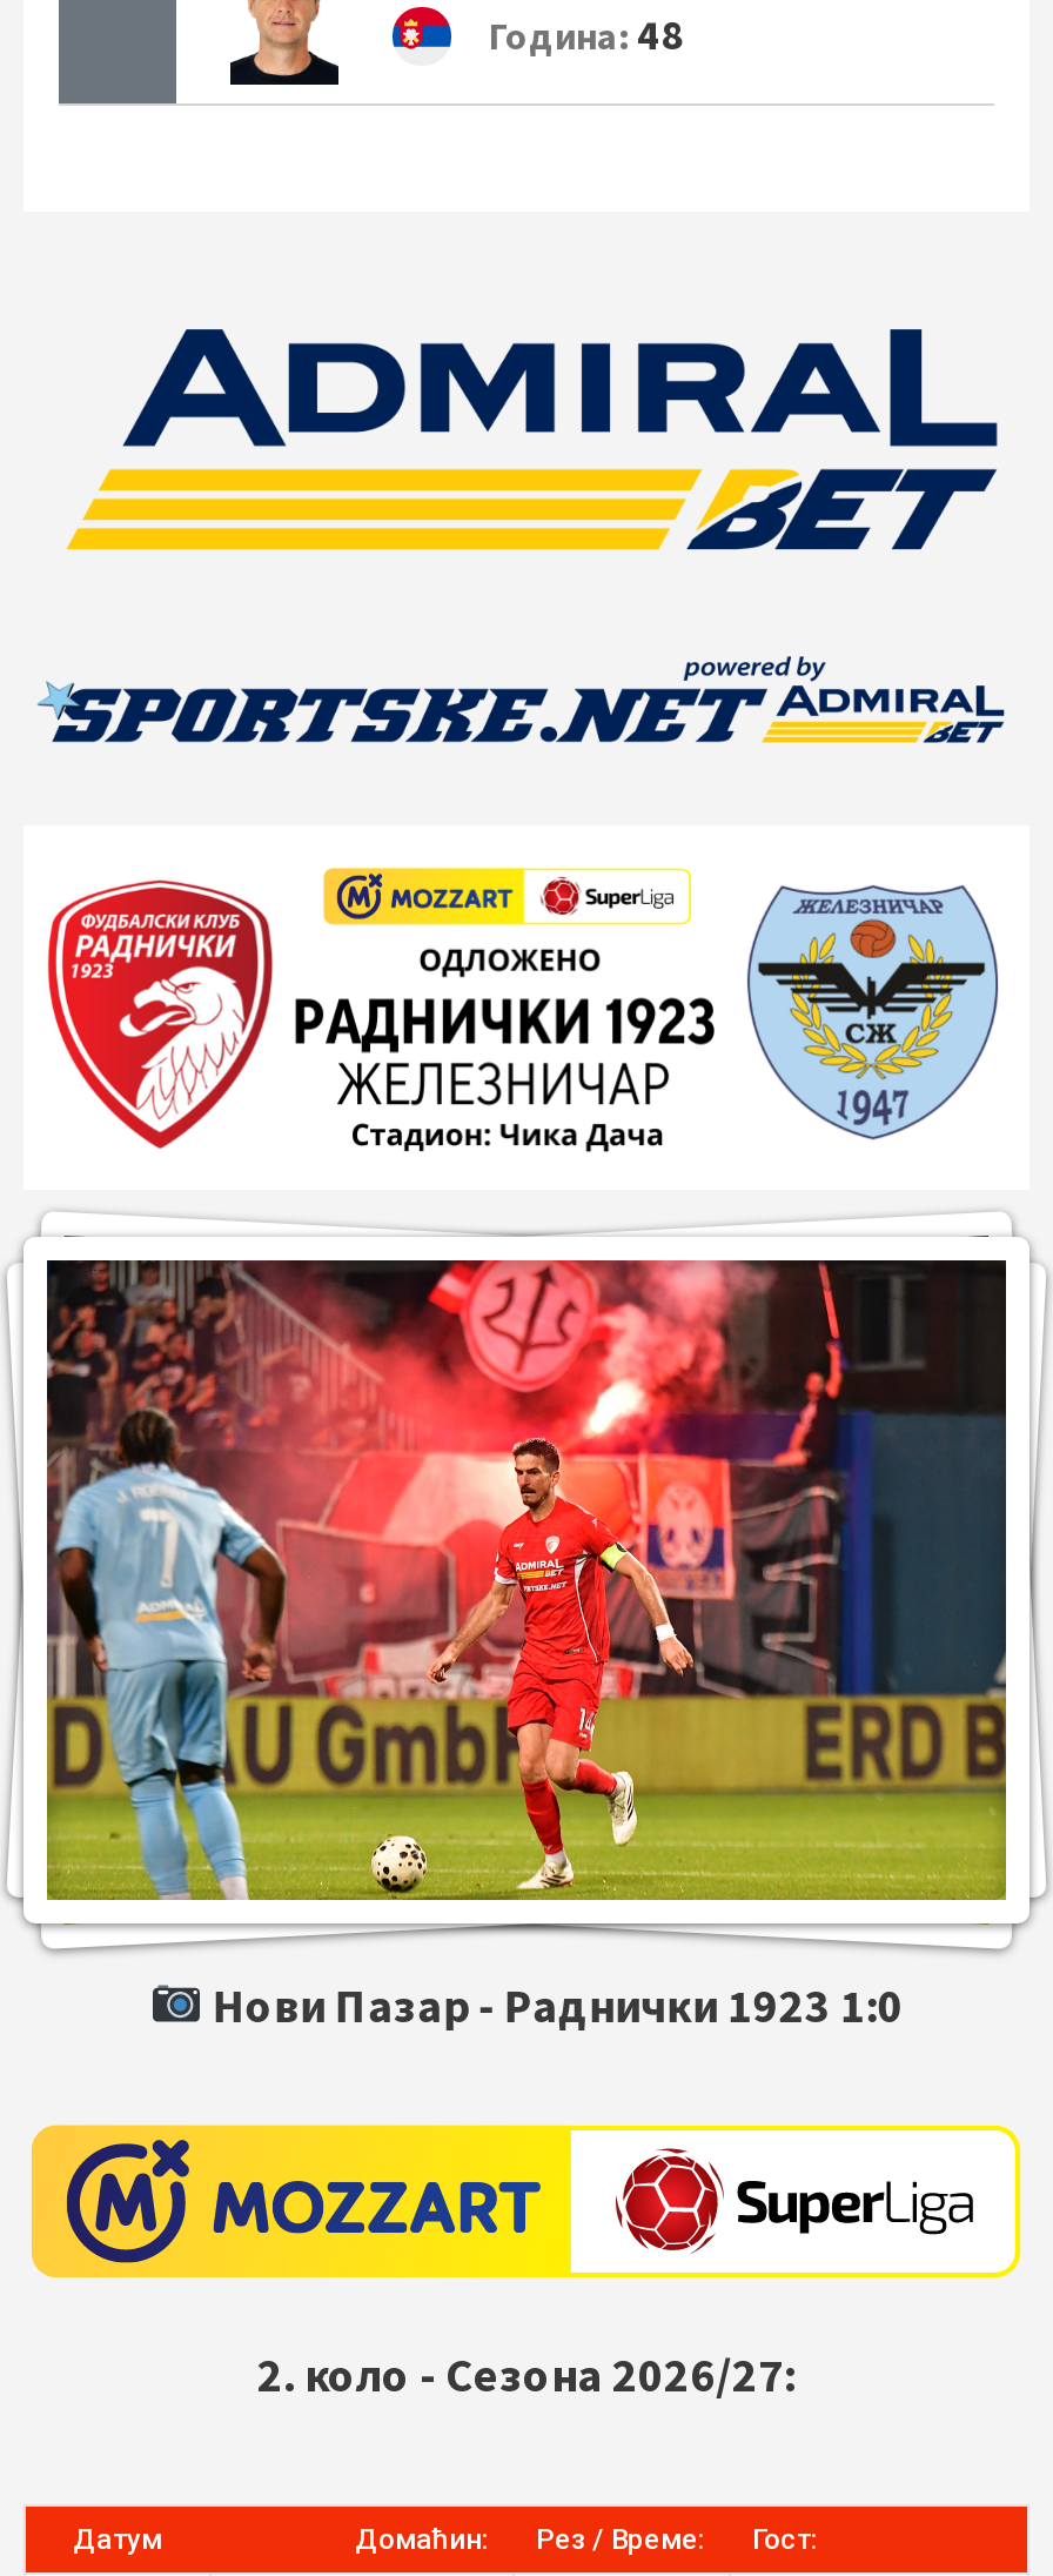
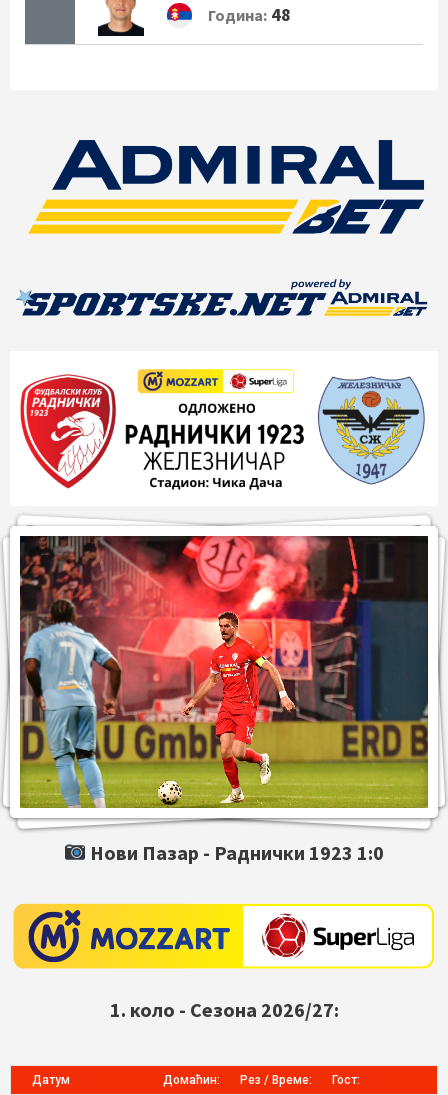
[257,2345,796,2404] 2. коло - Сезона 2026/27: -> [109,997,338,1022] 1. коло - Сезона 2026/27:

